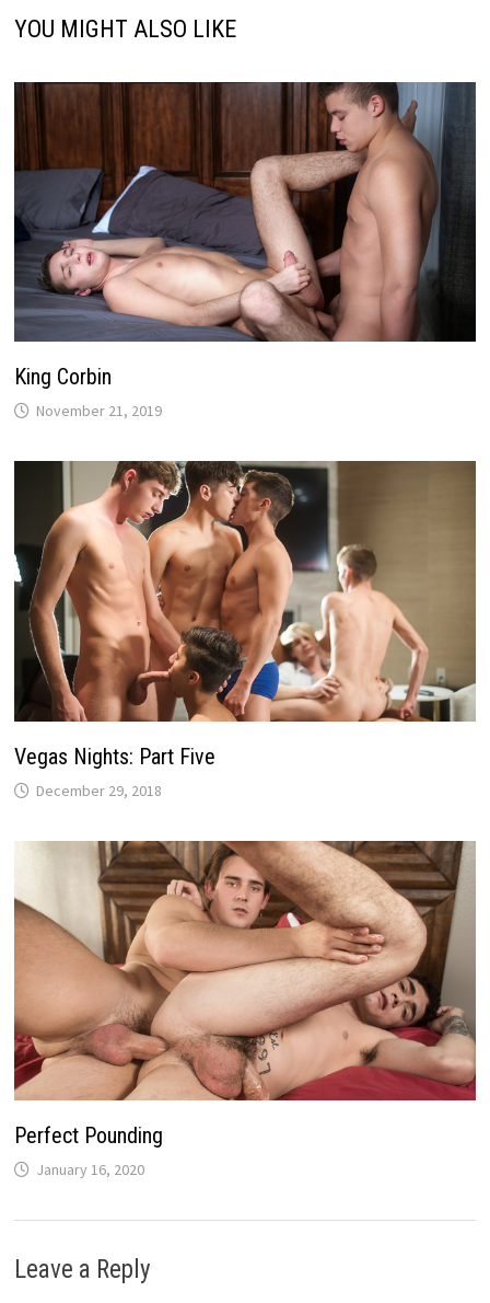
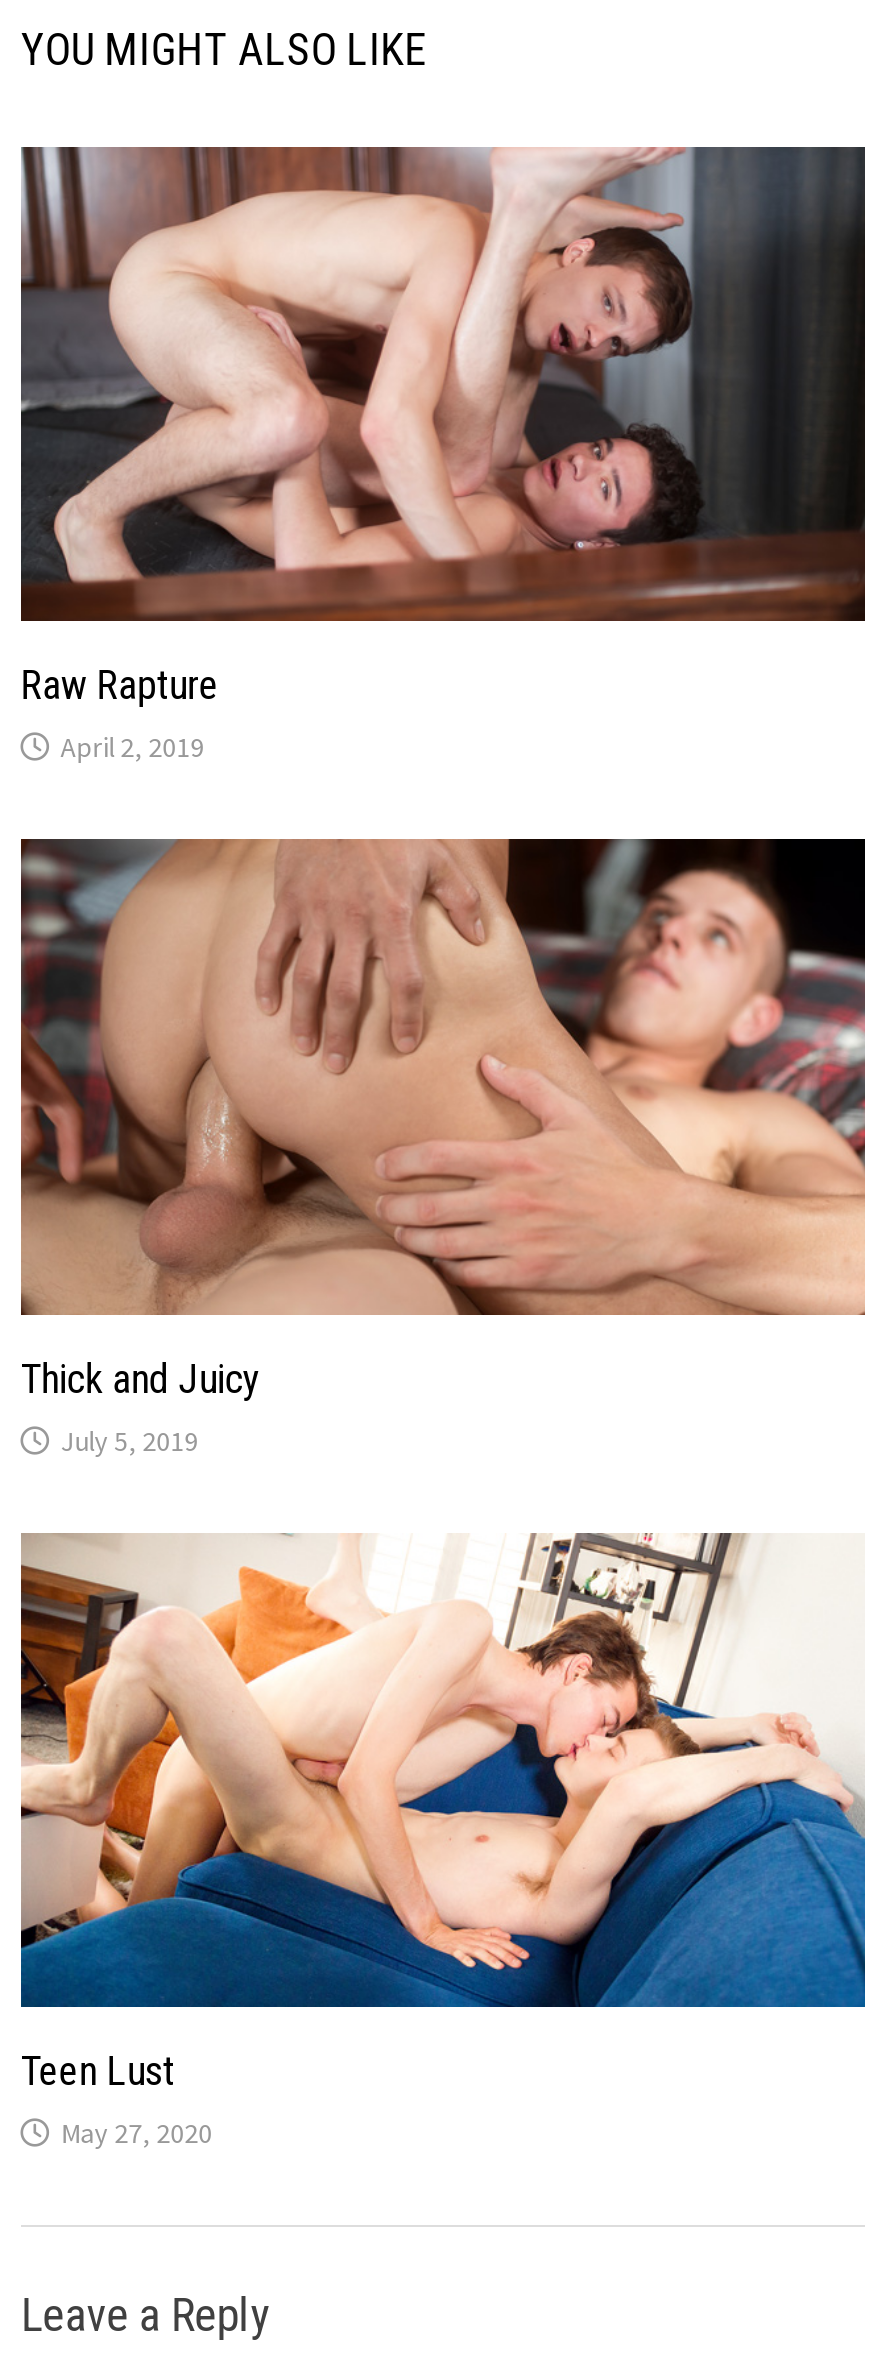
[13,81,476,421] [image] | King Corbin | November 21, 2019 -> [21,147,865,765] [image] | Raw Rapture | April 2, 2019
[13,460,477,800] [image] | Vegas Nights: Part Five | December 29, 2018 -> [19,837,867,1459] [image] | Thick and Juicy | July 5, 2019
[13,840,477,1180] [image] | Perfect Pounding | January 16, 2020 -> [19,1533,867,2152] [image] | Teen Lust | May 27, 2020

